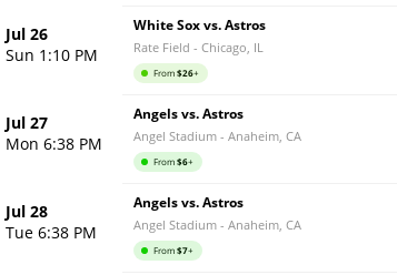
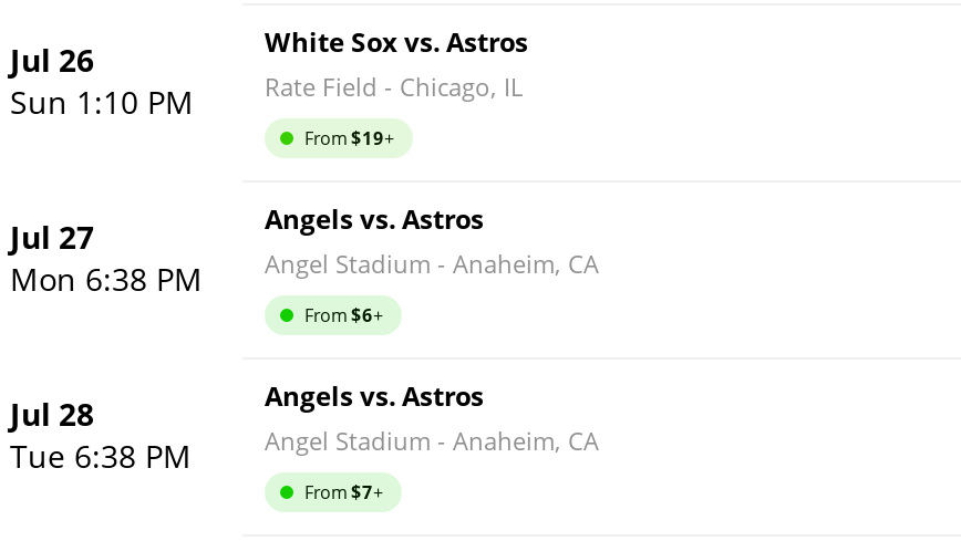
[153,67,199,79] From $26+ -> [304,125,395,149] From $19+

